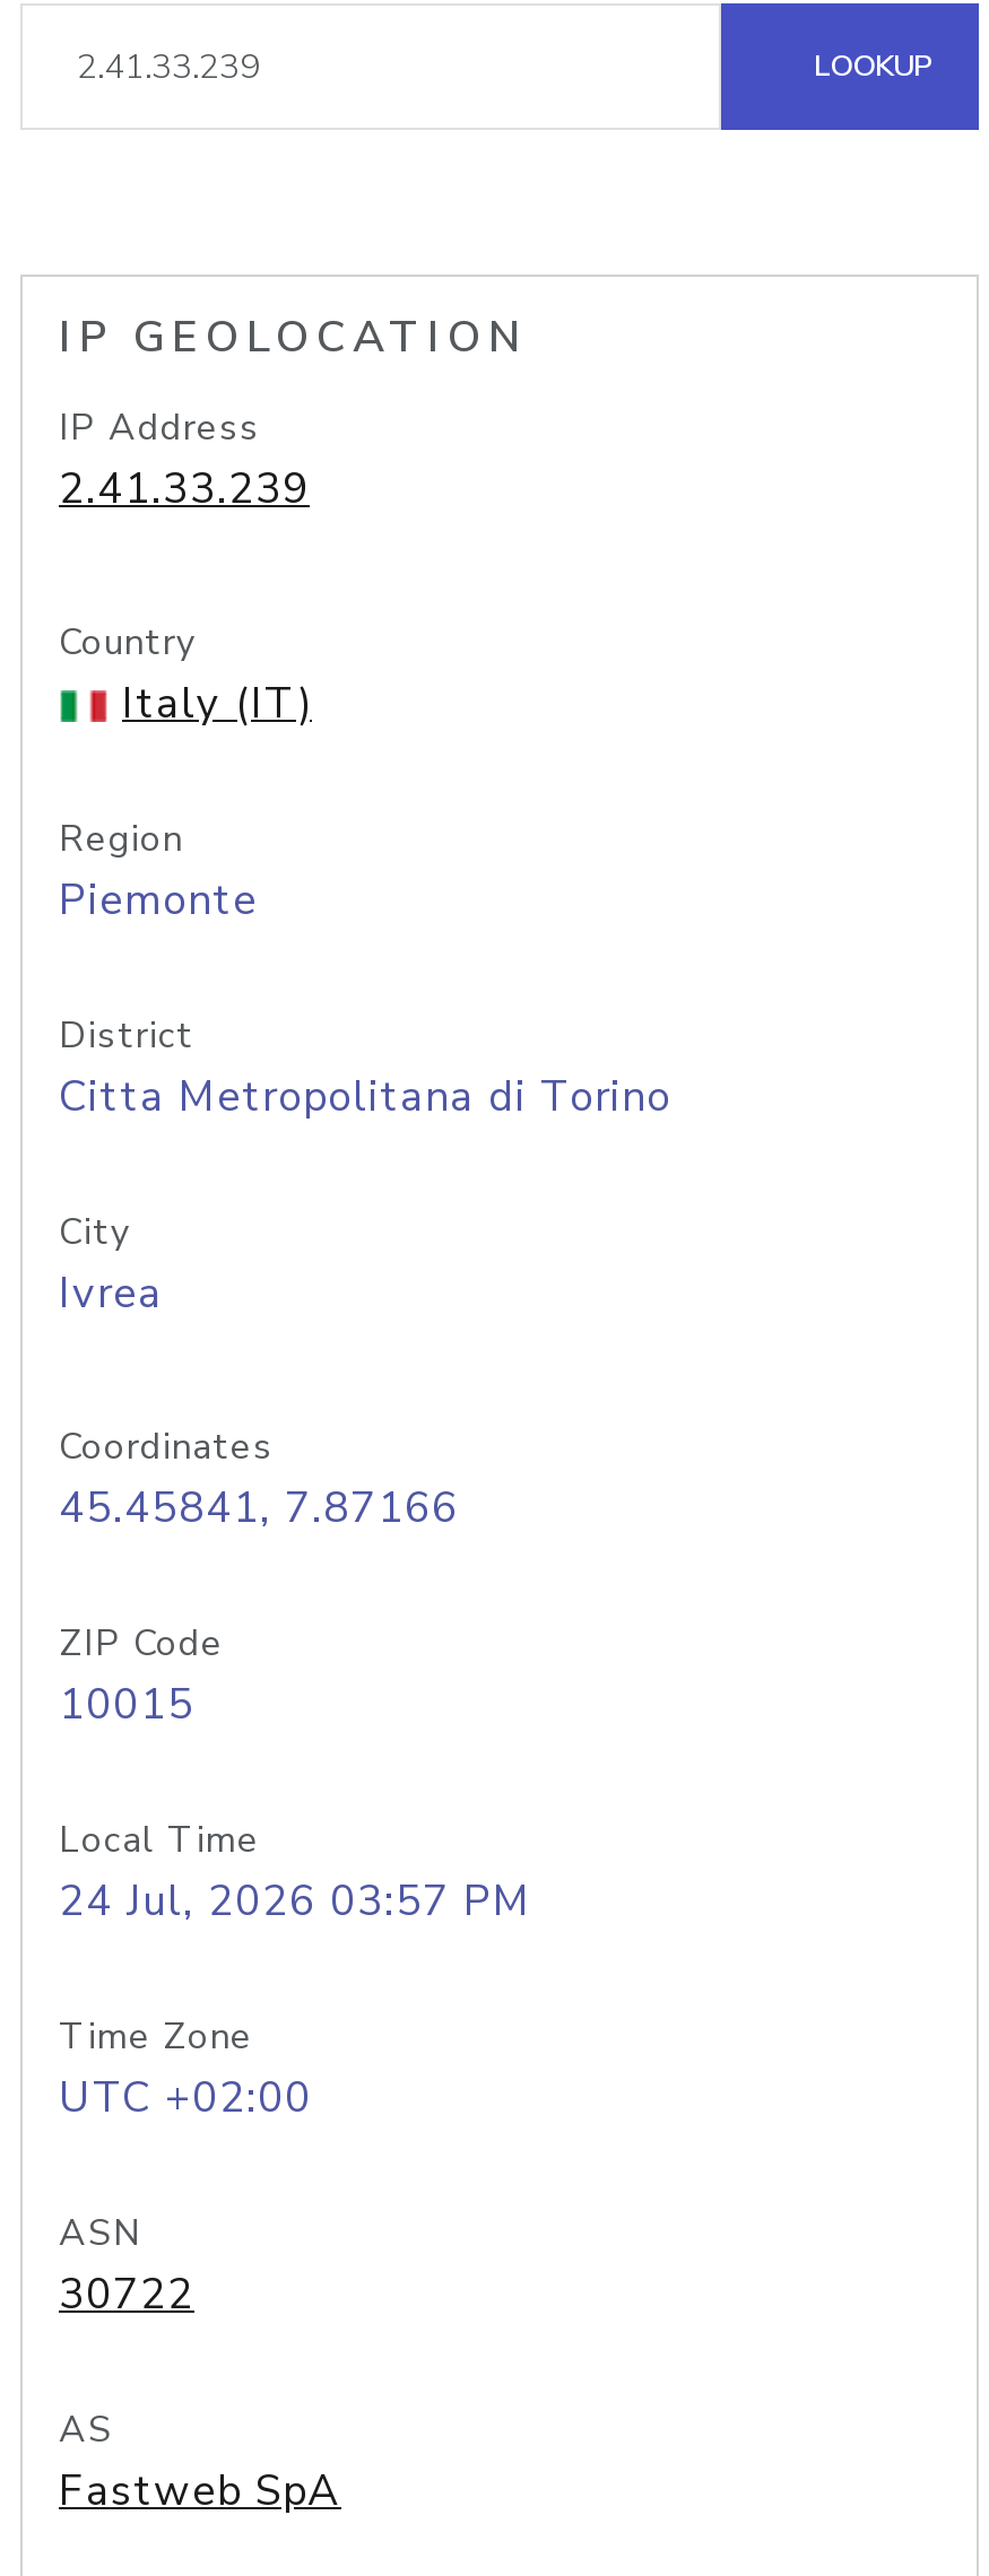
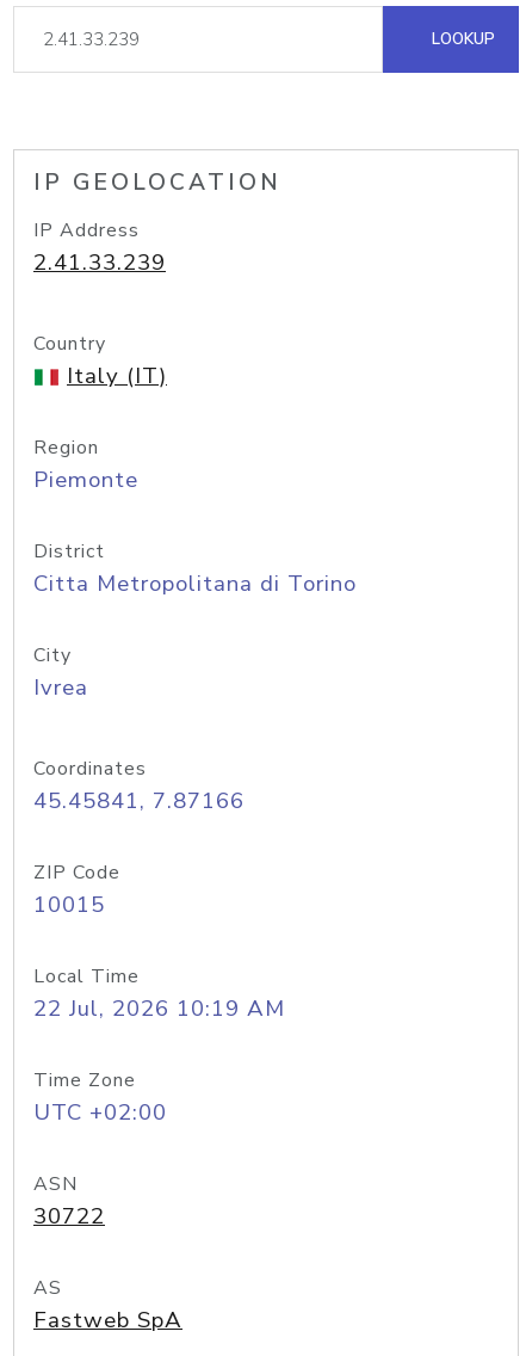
[59,1872,531,1931] 24 Jul, 2026 03:57 PM -> [33,993,285,1024] 22 Jul, 2026 10:19 AM

